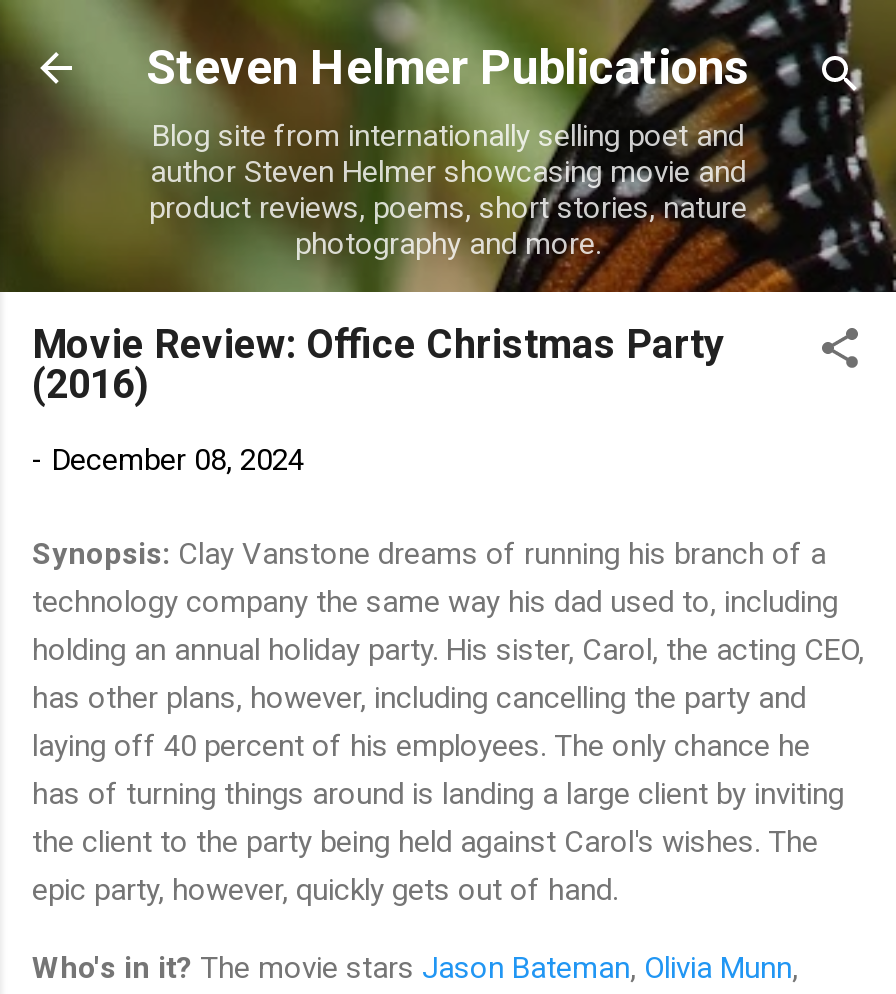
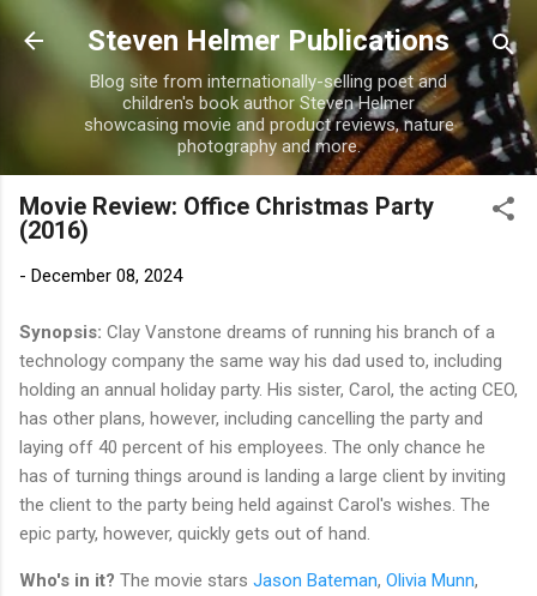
[149,118,747,226] Blog site from internationally selling poet and | author Steven Helmer showcasing movie and | product reviews, poems, short stories, nature -> [83,71,454,136] Blog site from internationally-selling poet and | children's book author Steven Helmer | showcasing movie and product reviews, nature

